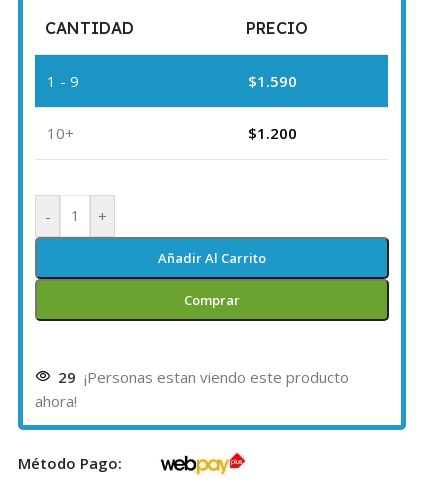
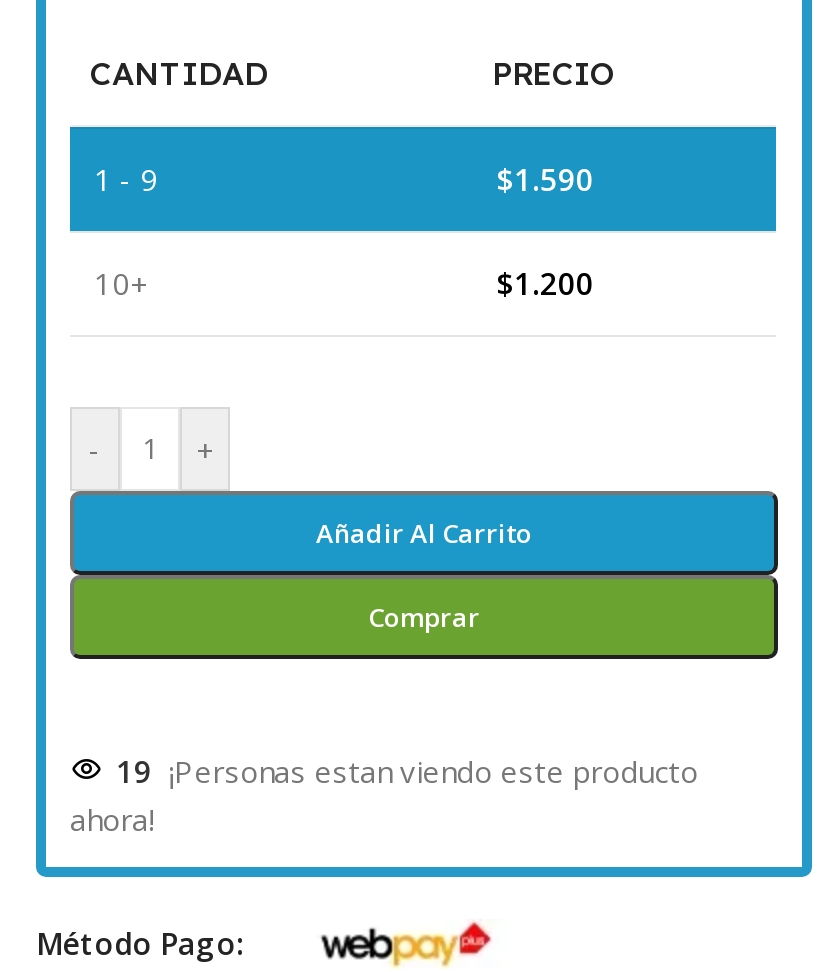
[58,367,349,387] 29 ¡Personas estan viendo este producto -> [116,750,698,790] 19 ¡Personas estan viendo este producto

